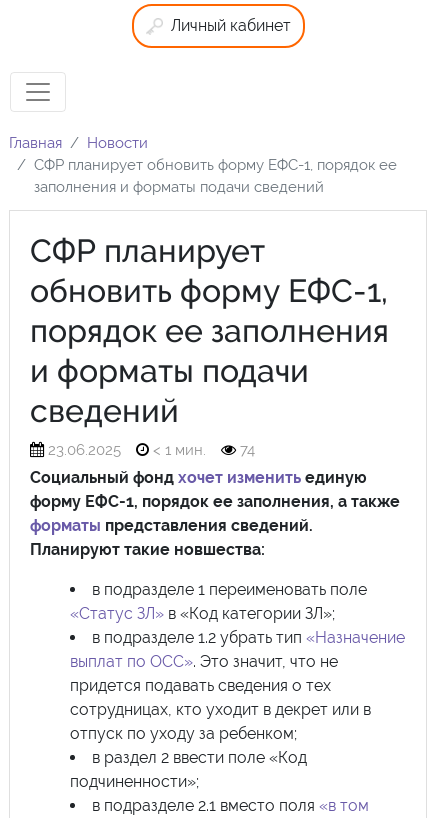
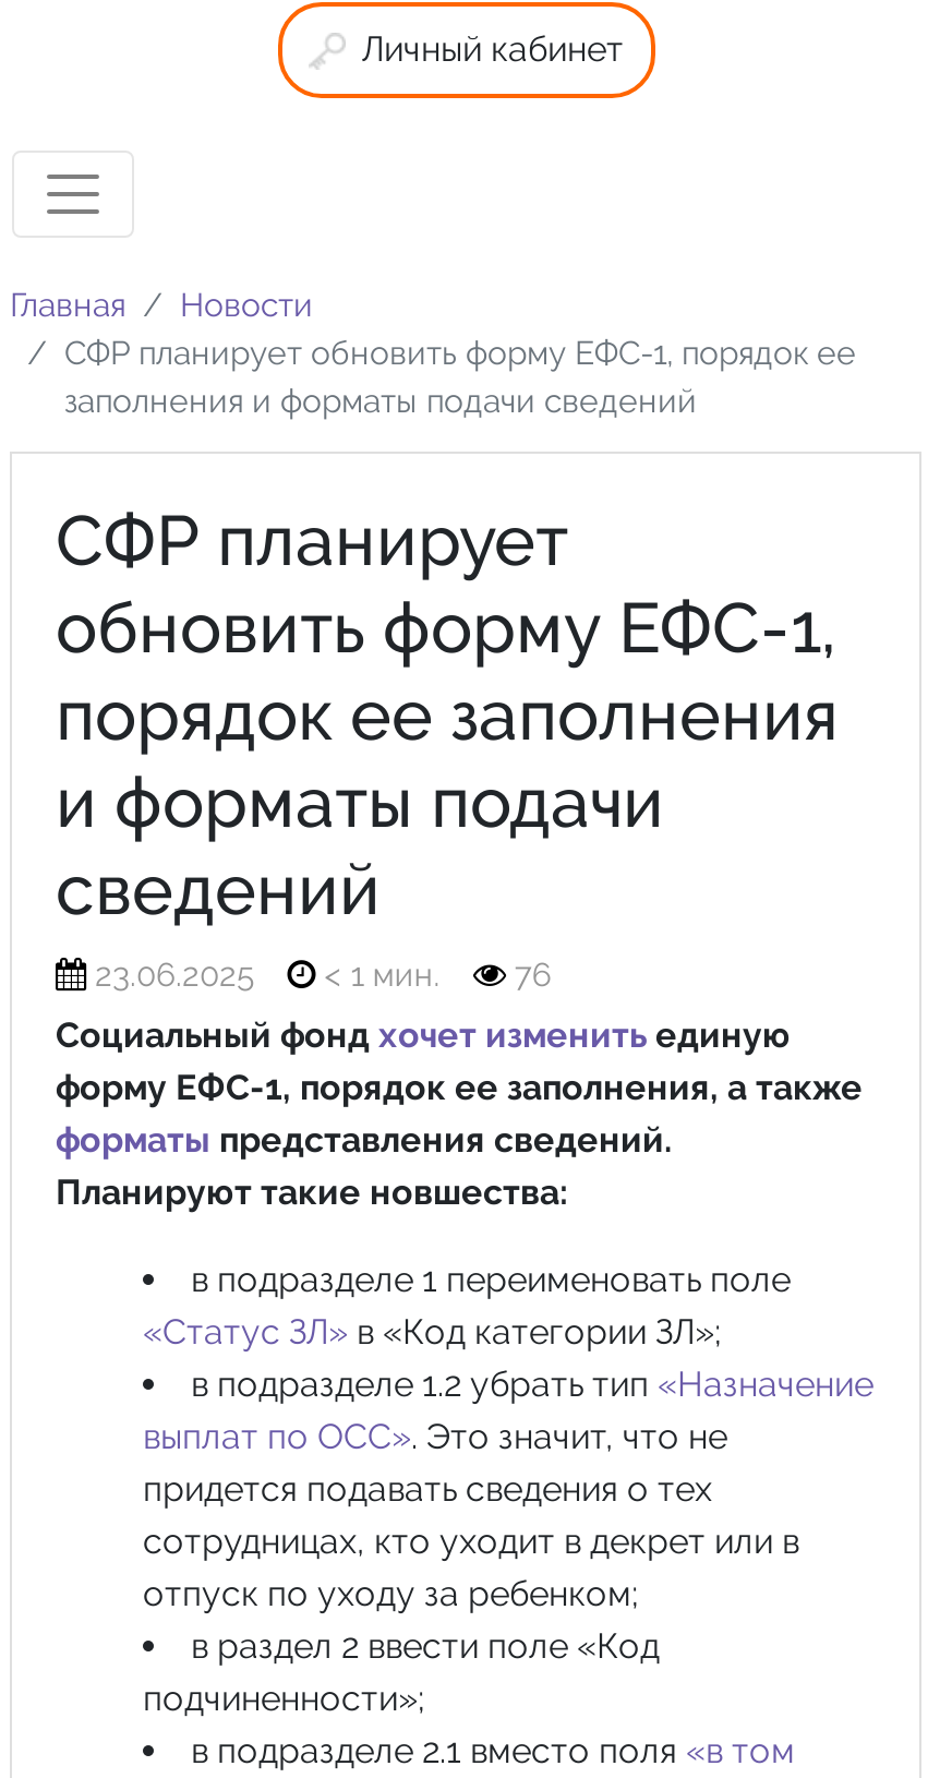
[44,441,255,459] 23.06.2025 < 1 мин. 74 -> [86,956,552,995] 23.06.2025 < 1 мин. 76

